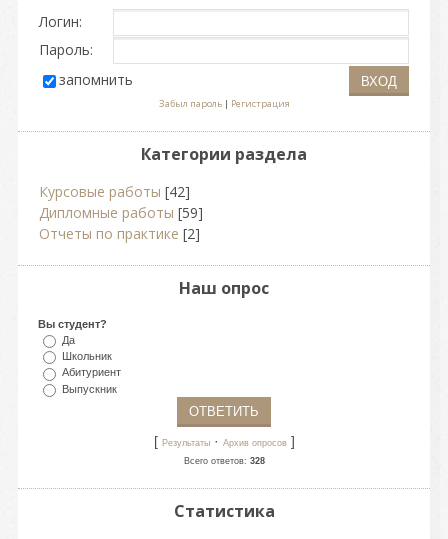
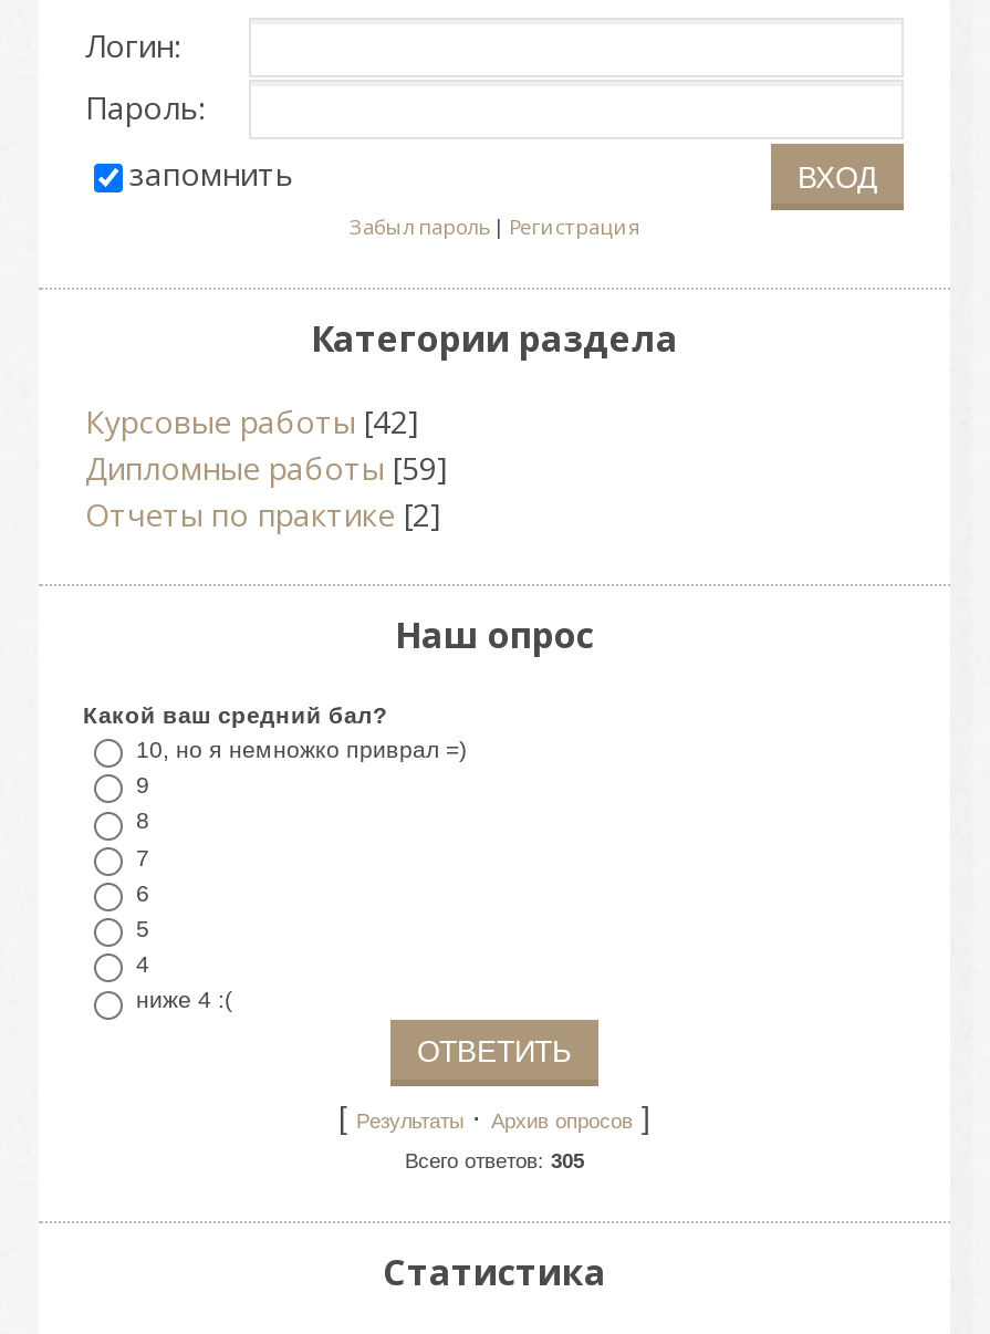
[38,318,121,394] Вы студент? | Да | Школьник | Абитуриент | Выпускник -> [83,701,468,1013] Какой ваш средний бал? | 10, но я немножко приврал =) | 9 | 8 | 7 | 6 | 5 | 4 | ниже 4 :(
[183,456,264,466] Всего ответов: 328 -> [405,1149,584,1171] Всего ответов: 305

